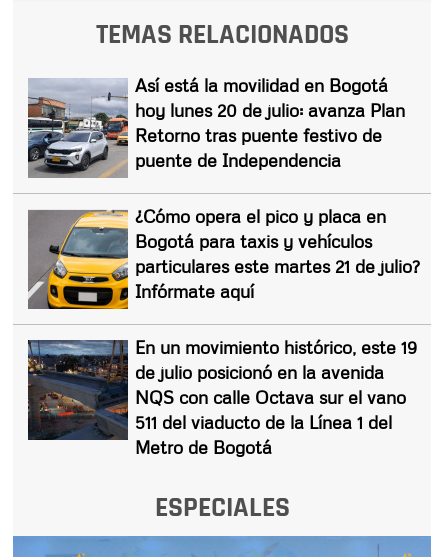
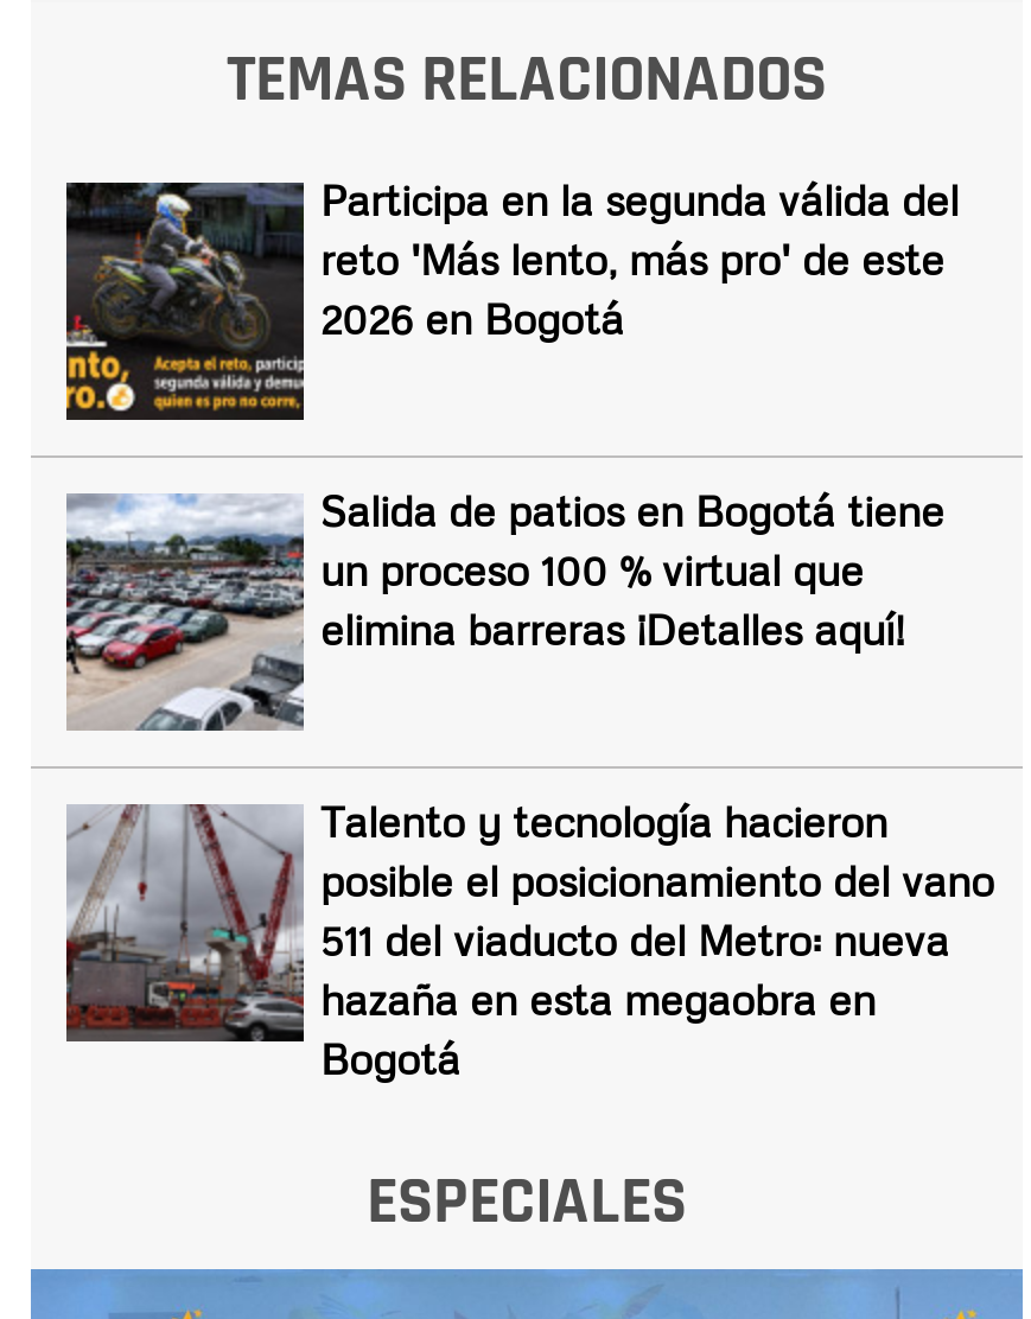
[28,74,405,178] [image] | Así está la movilidad en Bogotá | hoy lunes 20 de julio: avanza Plan | Retorno tras puente festivo de | puente de Independencia -> [64,173,959,422] [image] | Participa en la segunda válida del | reto 'Más lento, más pro' de este | 2026 en Bogotá
[28,205,420,310] [image] | ¿Cómo opera el pico y placa en | Bogotá para taxis y vehículos | particulares este martes 21 de julio? | Infórmate aquí -> [66,483,944,733] [image] | Salida de patios en Bogotá tiene | un proceso 100 % virtual que | elimina barreras ¡Detalles aquí!
[27,336,417,458] [image] | En un movimiento histórico, este 19 | de julio posicionó en la avenida | NQS con calle Octava sur el vano | 511 del viaducto de la Línea 1 del | Metro de Bogotá -> [66,794,994,1084] [image] | Talento y tecnología hacieron | posible el posicionamiento del vano | 511 del viaducto del Metro: nueva | hazaña en esta megaobra en | Bogotá

